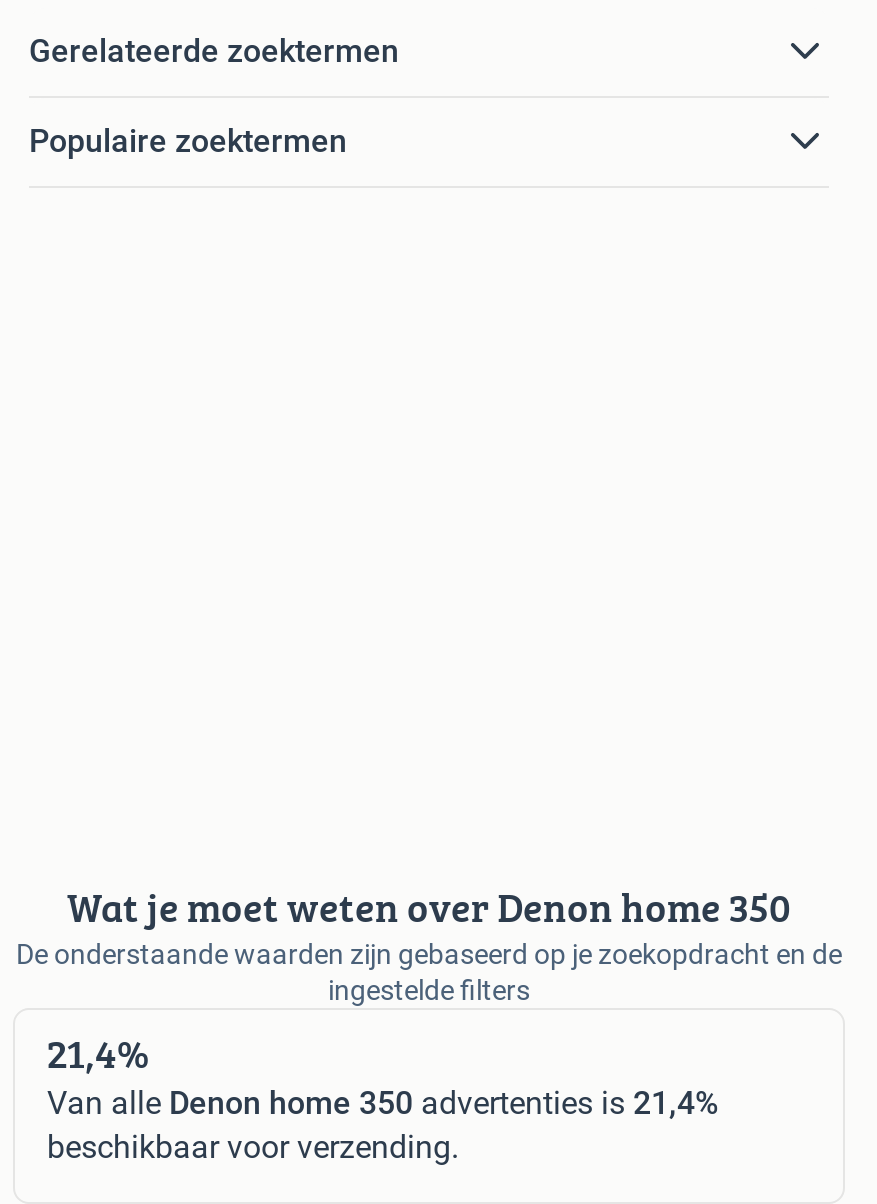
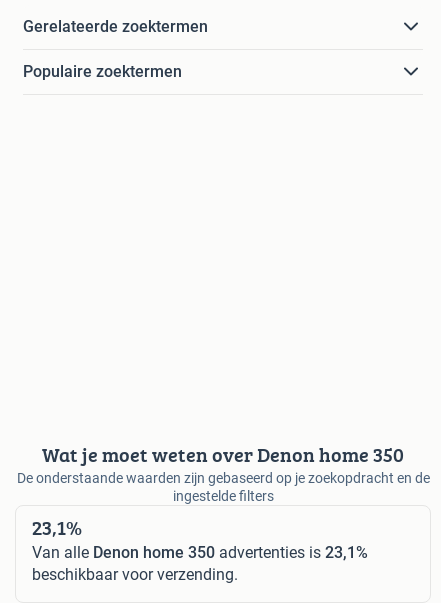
[47,1024,149,1082] 21,4% -> [32,513,82,542] 23,1%
[47,1084,719,1122] Van alle Denon home 350 advertenties is 21,4% -> [32,543,368,562] Van alle Denon home 350 advertenties is 23,1%

